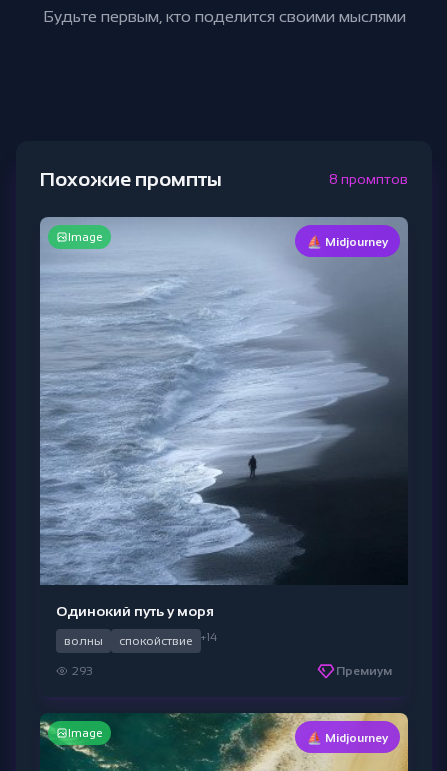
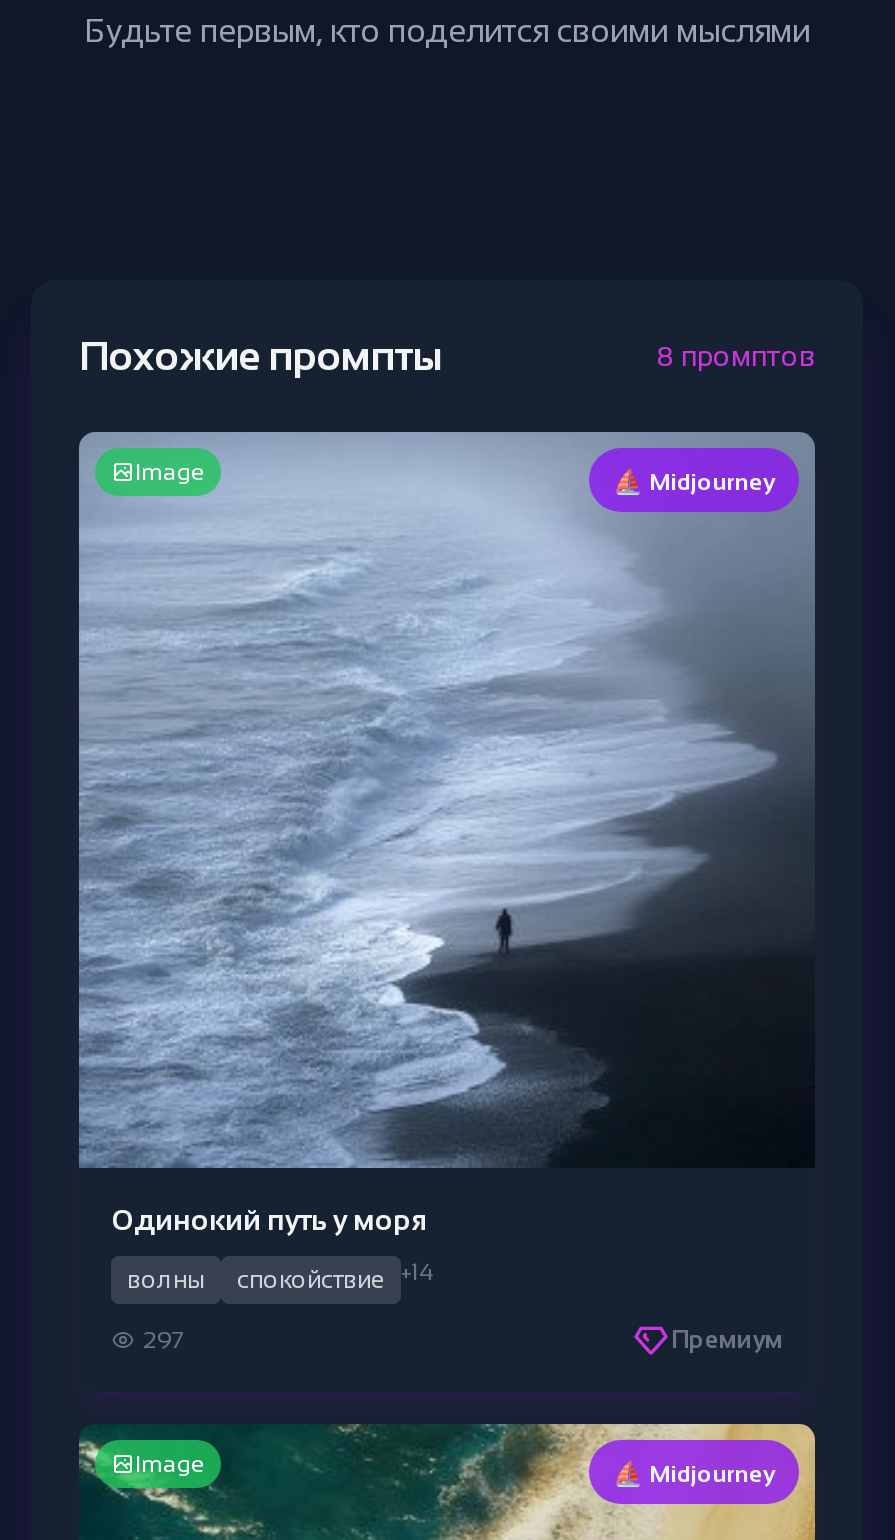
[72,664,93,678] 293 -> [143,1327,183,1355] 297

